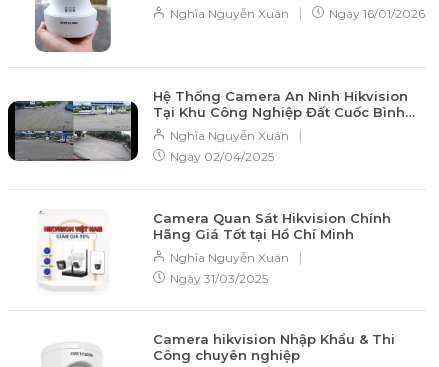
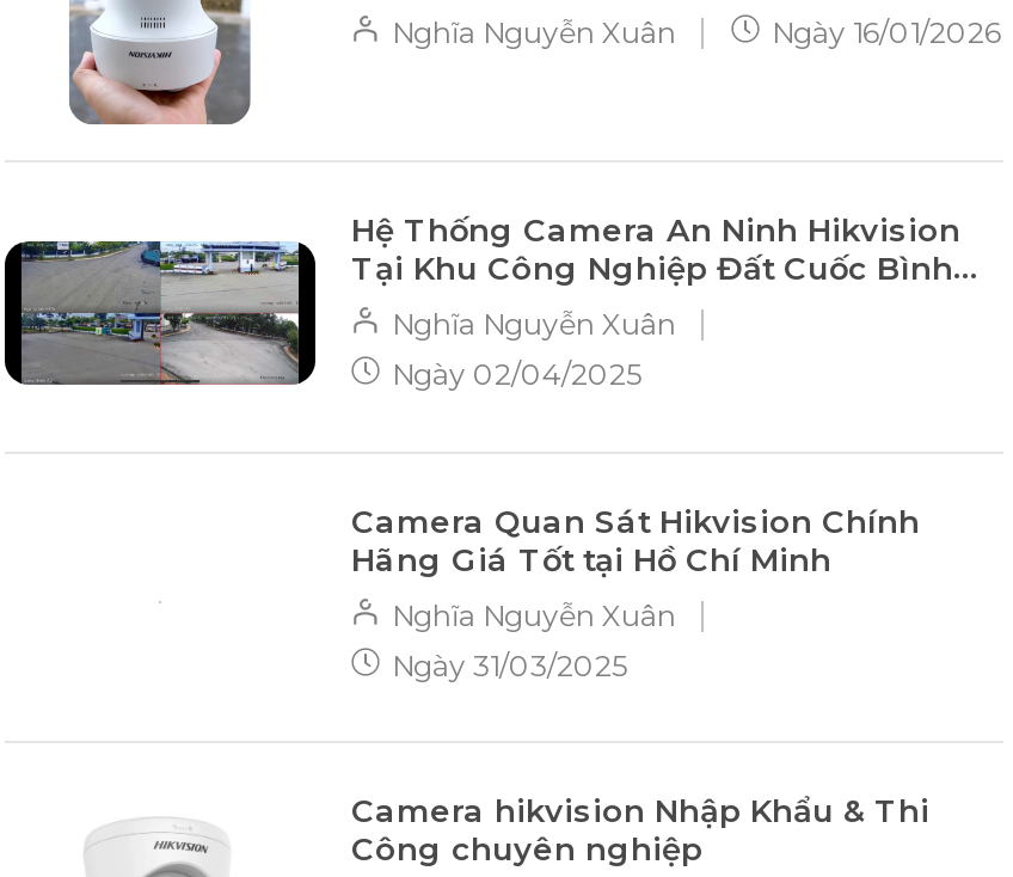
[38,210,105,291] [image] -> none

